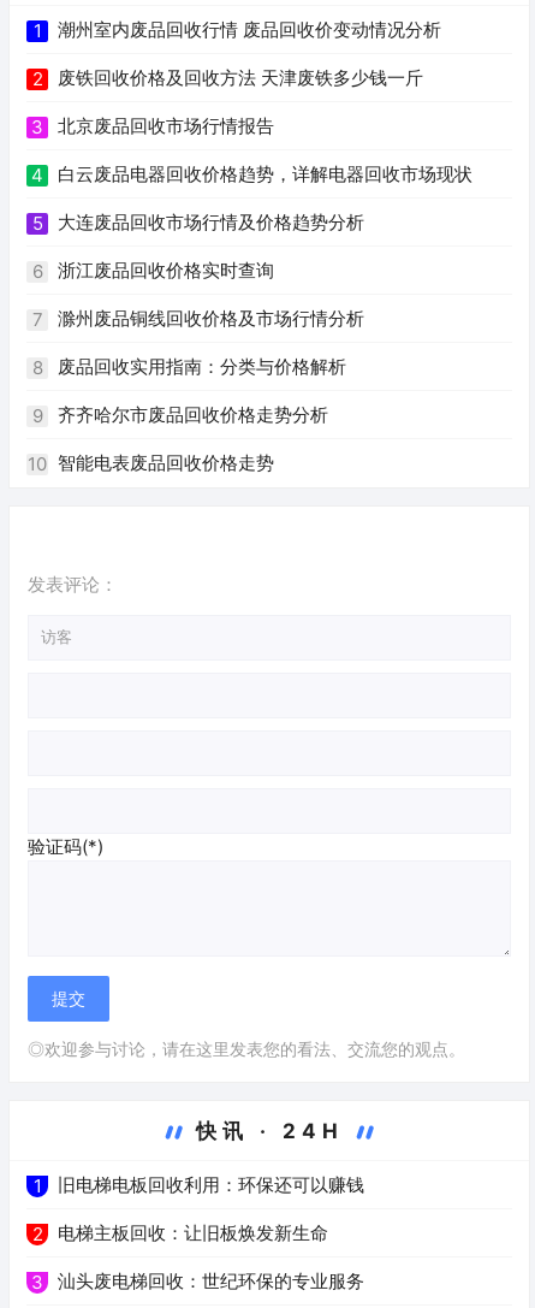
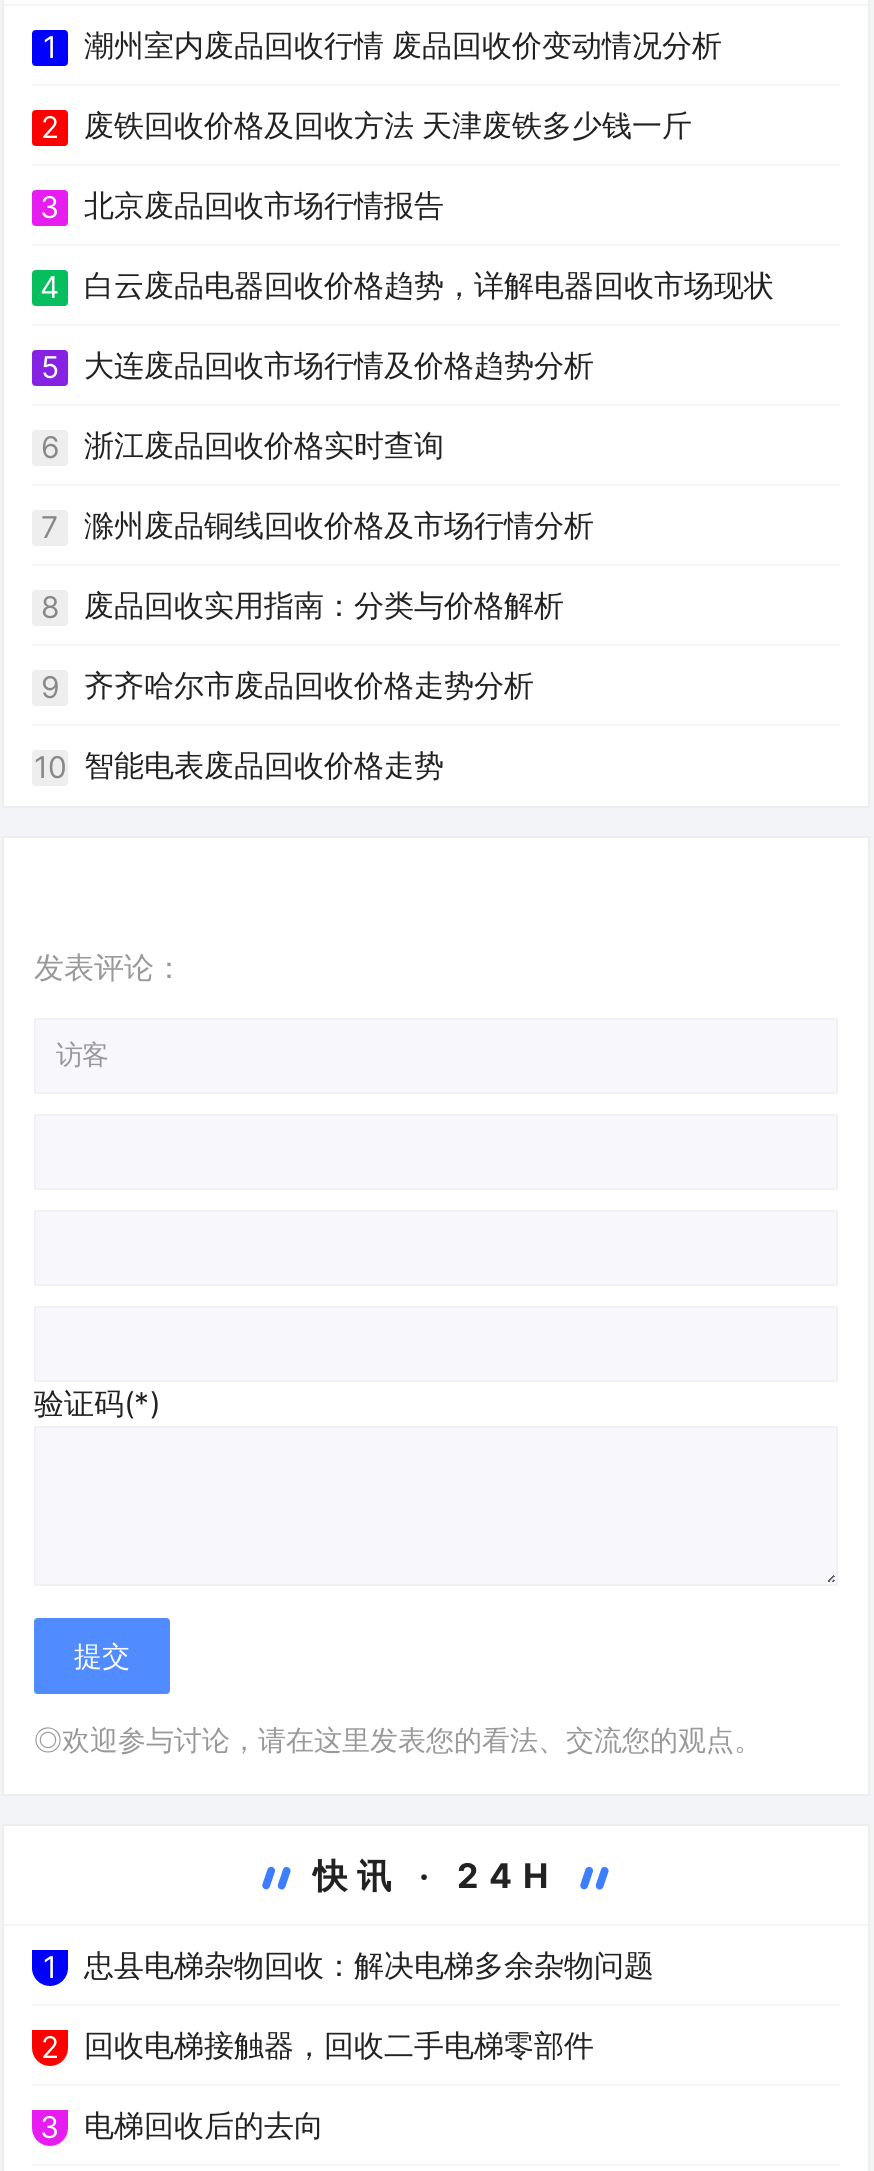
[58,1173,364,1196] 旧电梯电板回收利用：环保还可以赚钱 -> [84,1946,654,1984] 忠县电梯杂物回收：解决电梯多余杂物问题
[58,1221,328,1244] 电梯主板回收：让旧板焕发新生命 -> [84,2026,594,2064] 回收电梯接触器，回收二手电梯零部件
[58,1269,364,1292] 汕头废电梯回收：世纪环保的专业服务 -> [84,2106,324,2144] 电梯回收后的去向

